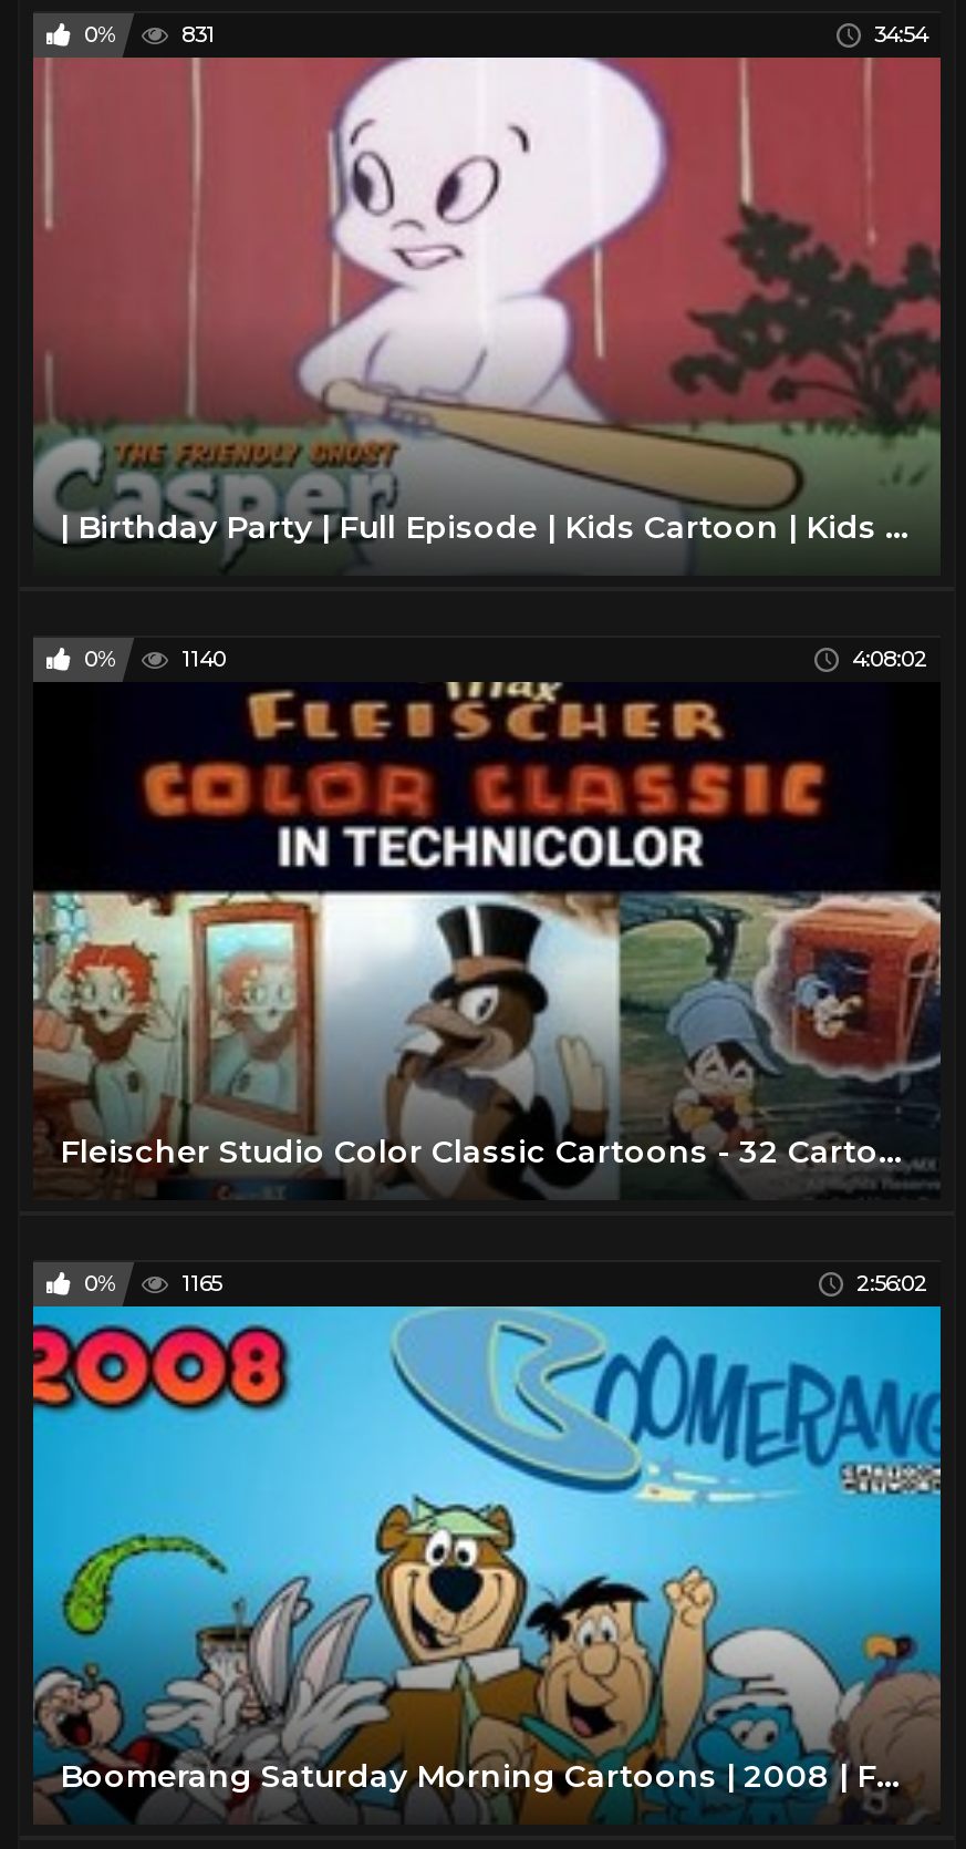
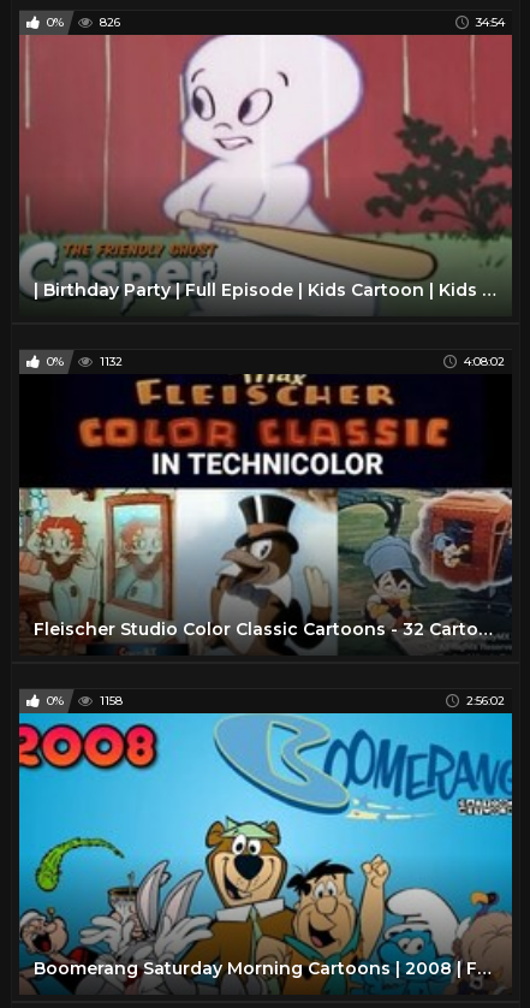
[181,19,215,48] 831 -> [100,14,120,30] 826
[181,644,226,673] 1140 -> [100,354,123,369] 1132
[181,1269,221,1298] 1165 -> [100,693,123,709] 1158

